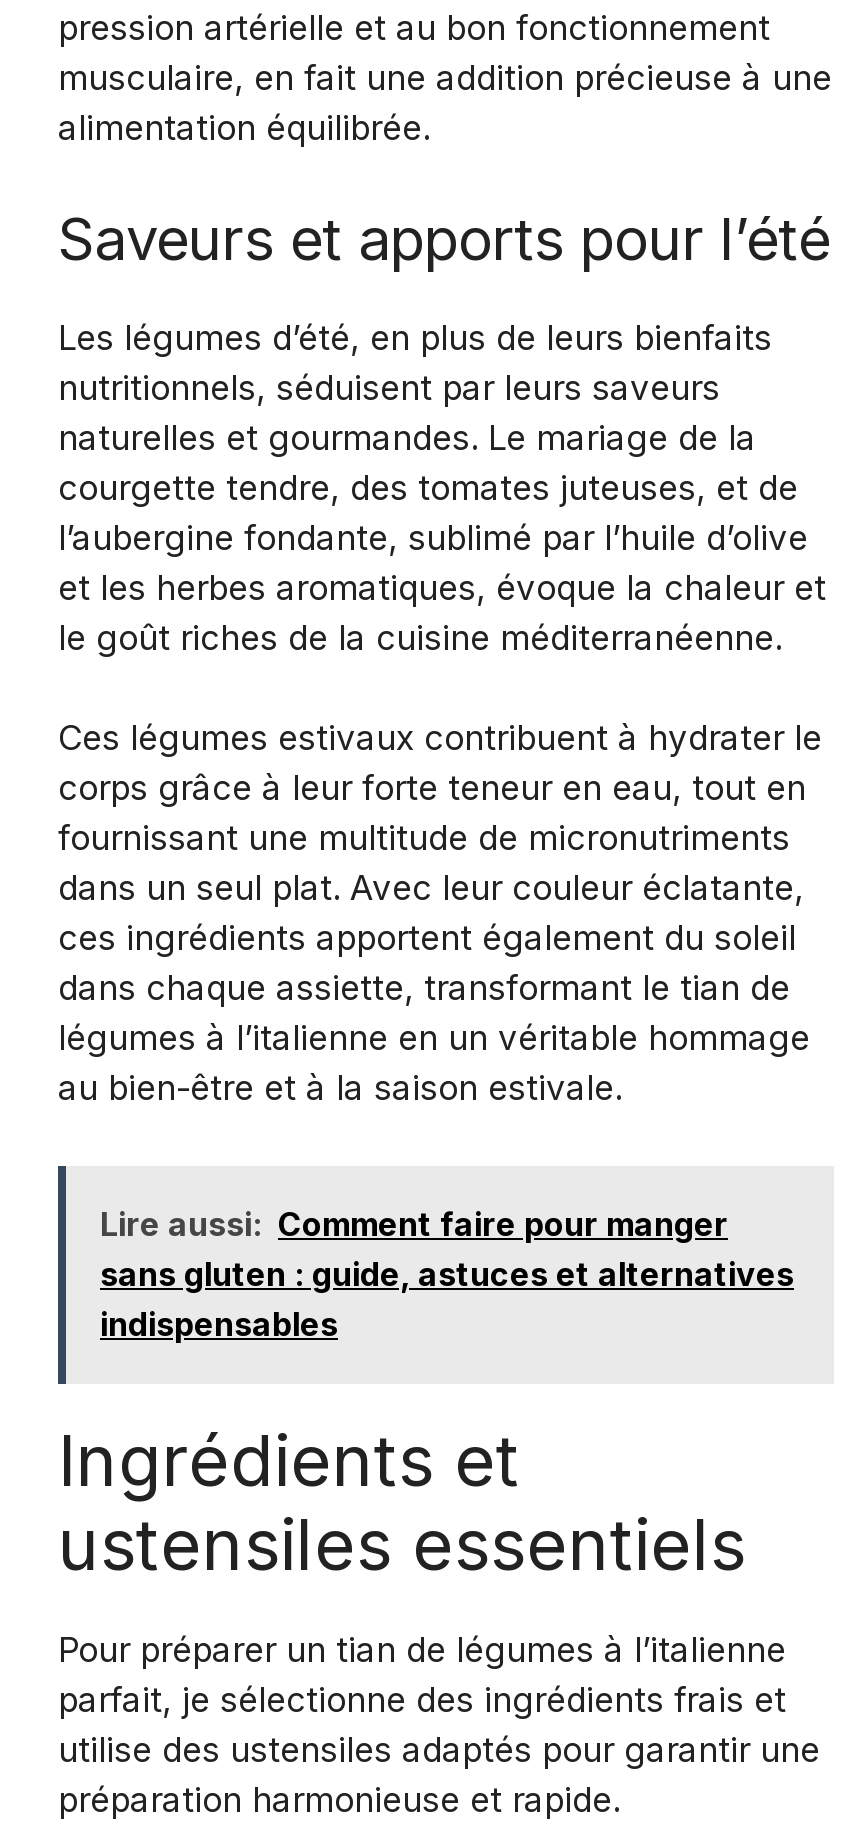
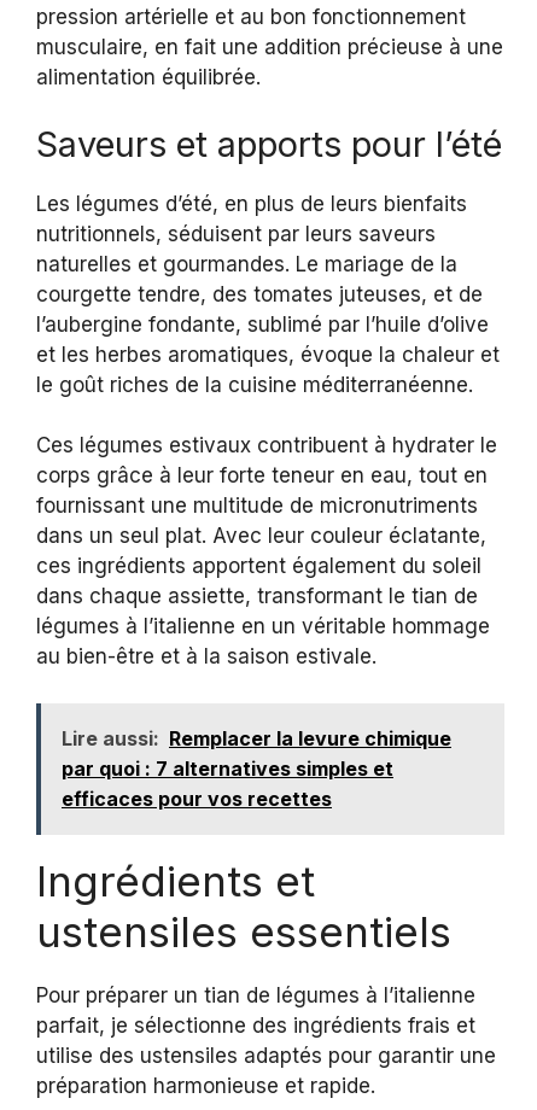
[100,1203,794,1343] Lire aussi: Comment faire pour manger | sans gluten : guide, astuces et alternatives | indispensables -> [62,726,451,810] Lire aussi: Remplacer la levure chimique | par quoi : 7 alternatives simples et | efficaces pour vos recettes

